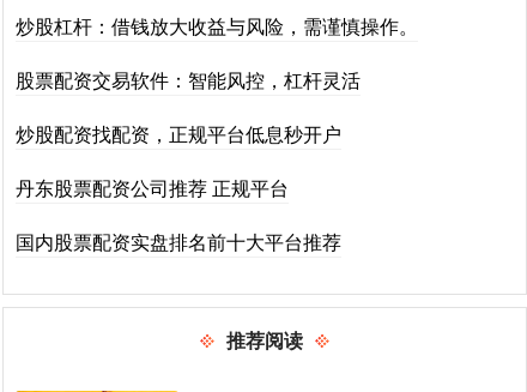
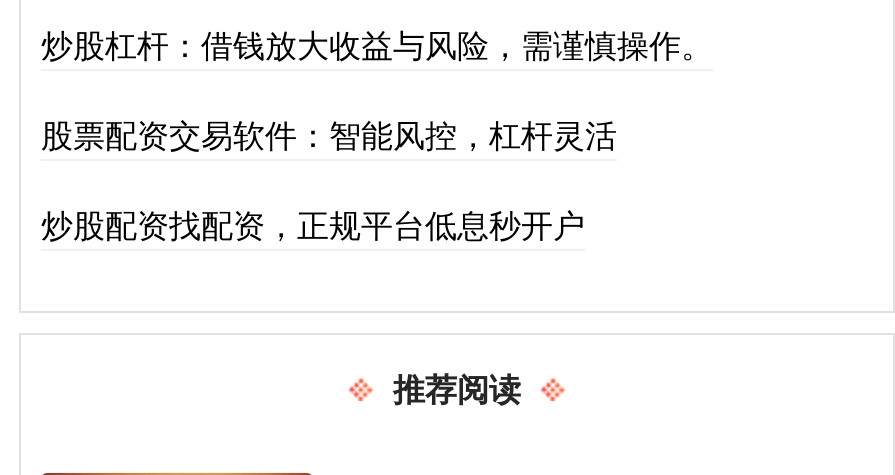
[16,174,341,256] 丹东股票配资公司推荐 正规平台 | 国内股票配资实盘排名前十大平台推荐 -> none

